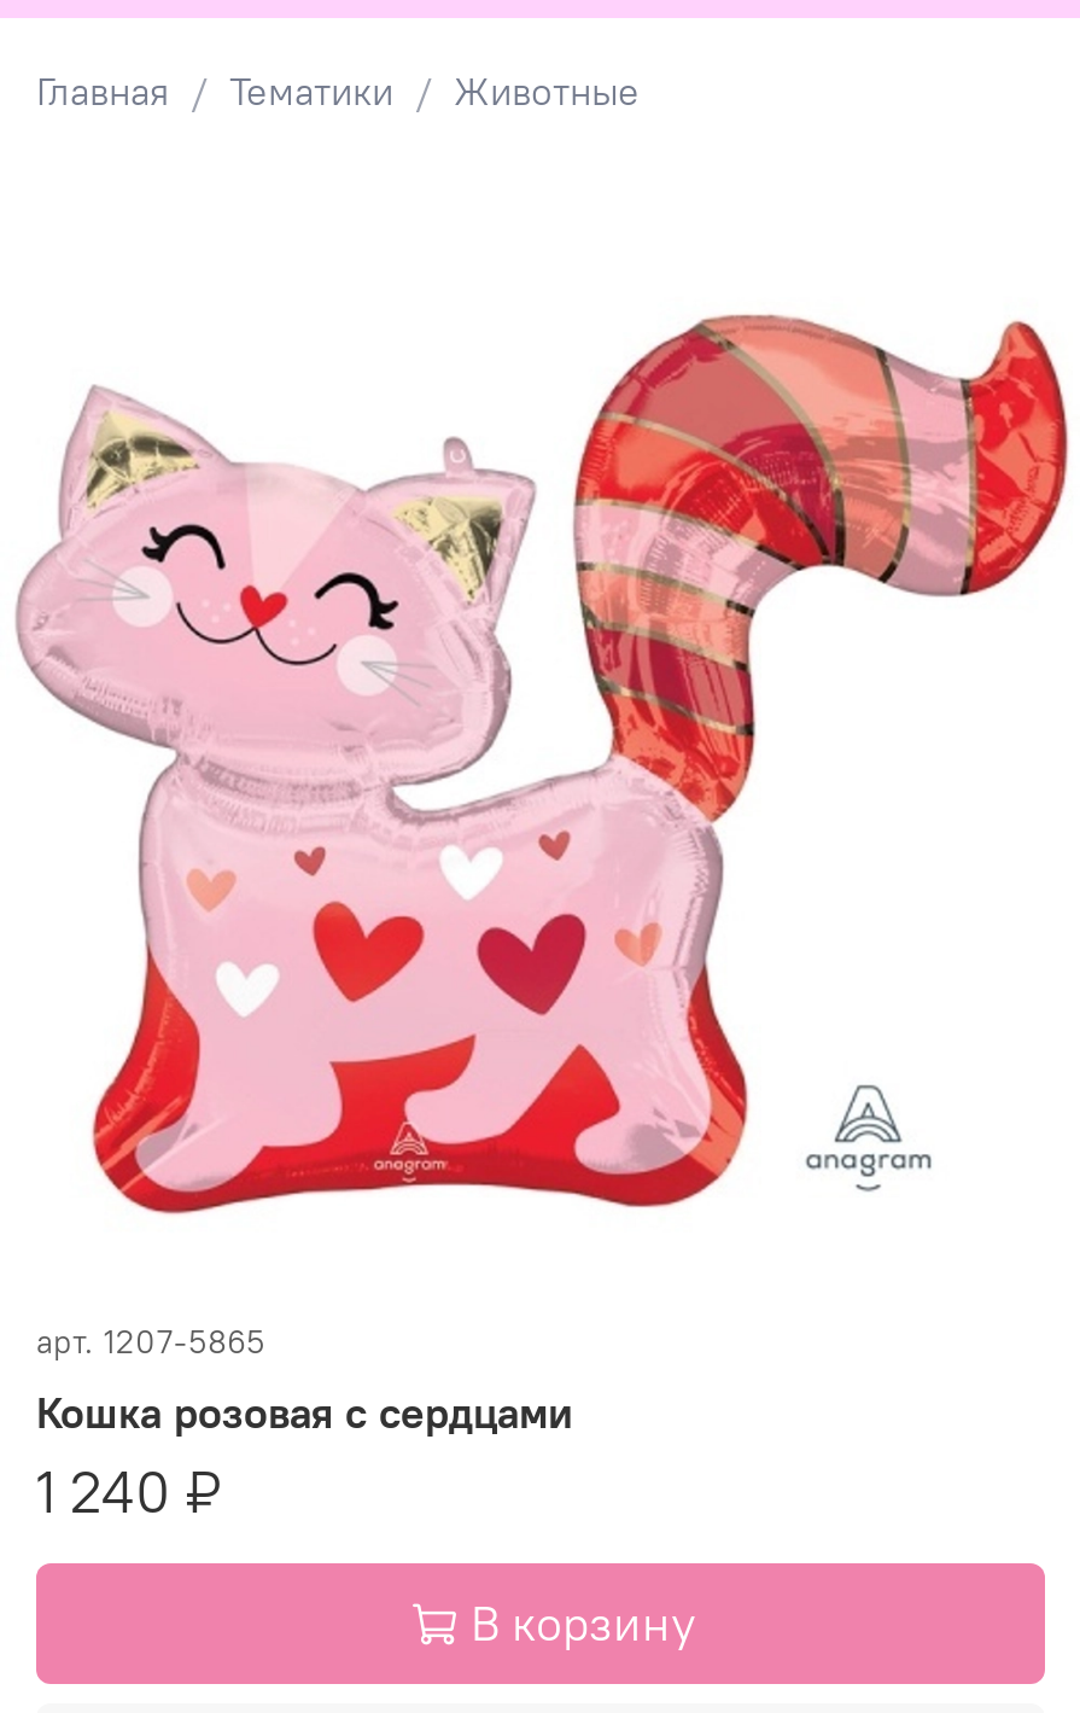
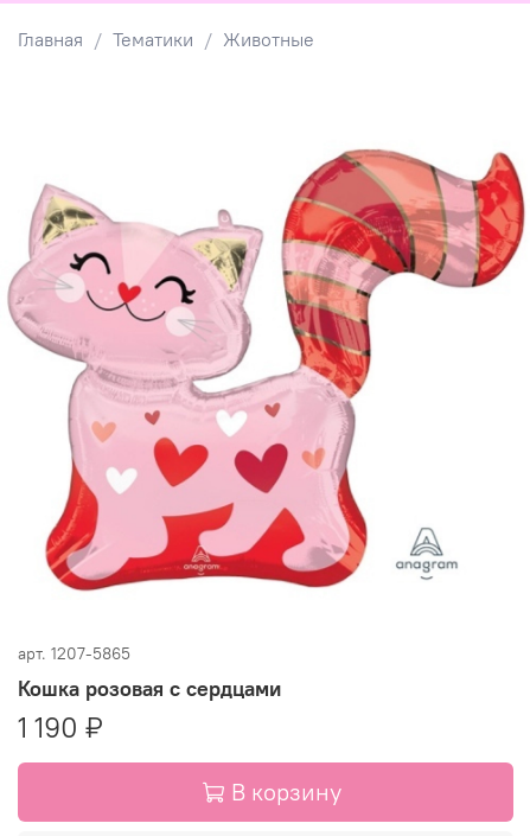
[36,1454,222,1526] 1 240 ₽ -> [18,709,103,744] 1 190 ₽

